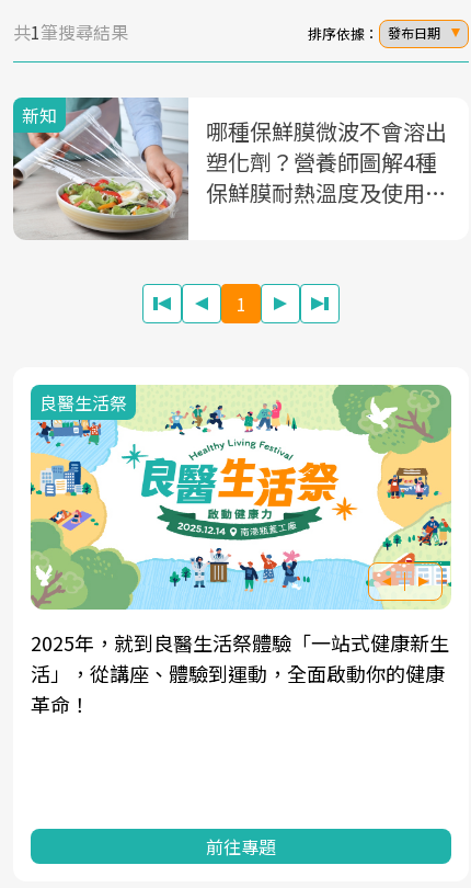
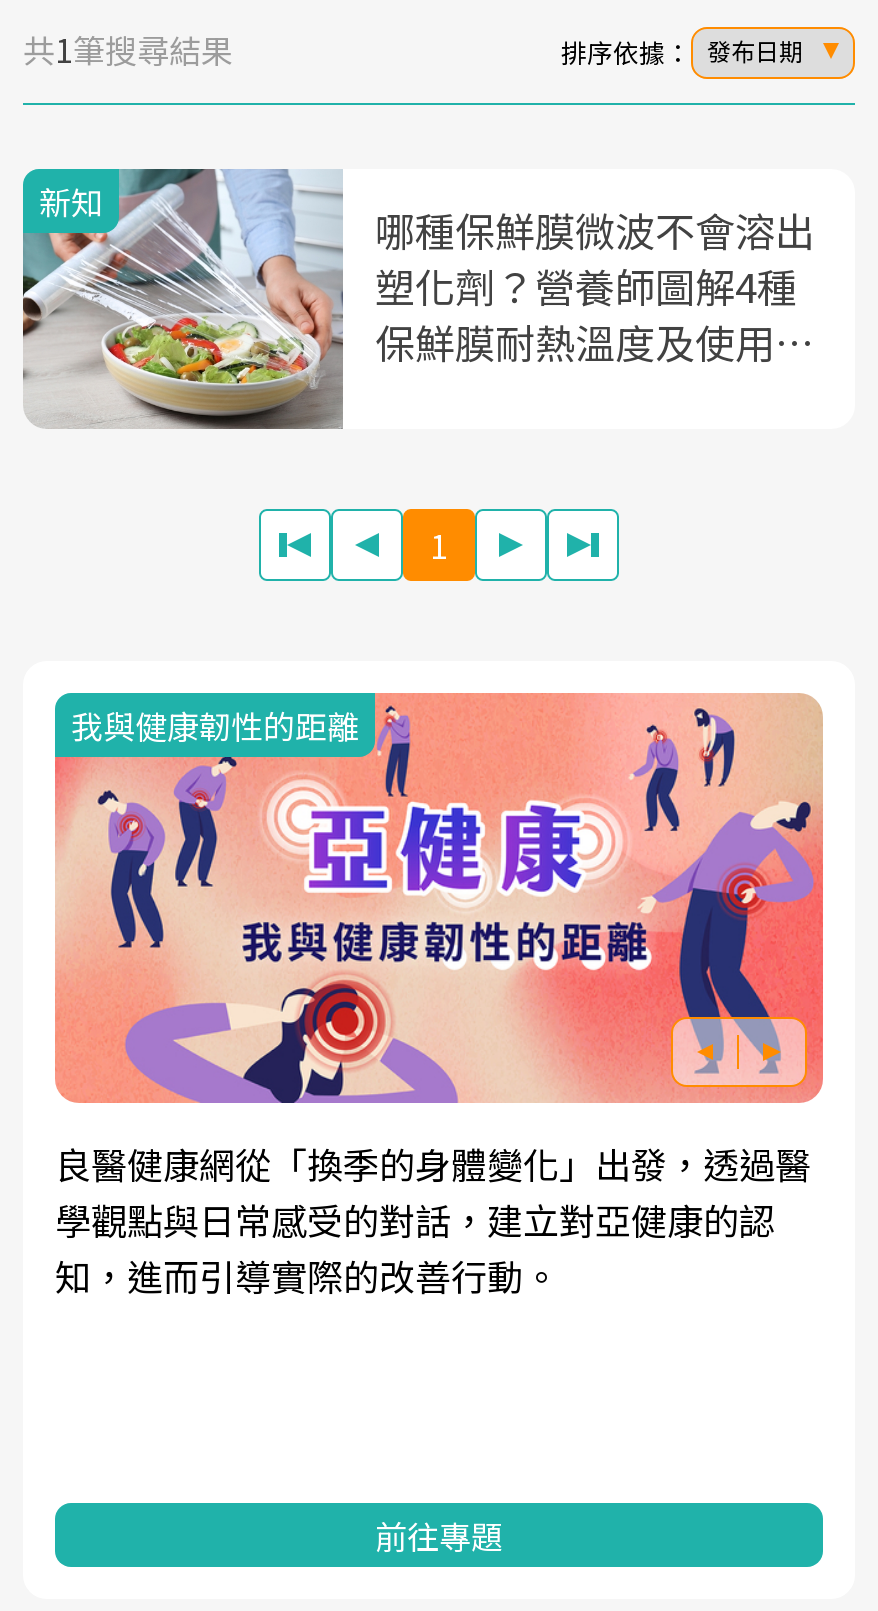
[30,384,452,611] [image] | 良醫生活祭 -> [53,693,825,1105] [image] | 我與健康韌性的距離
[31,628,449,718] 2025年，就到良醫生活祭體驗「一站式健康新生 | 活」，從講座、體驗到運動，全面啟動你的健康 | 革命！ -> [55,1136,811,1300] 良醫健康網從「換季的身體變化」出發，透過醫 | 學觀點與日常感受的對話，建立對亞健康的認 | 知，進而引導實際的改善行動。

